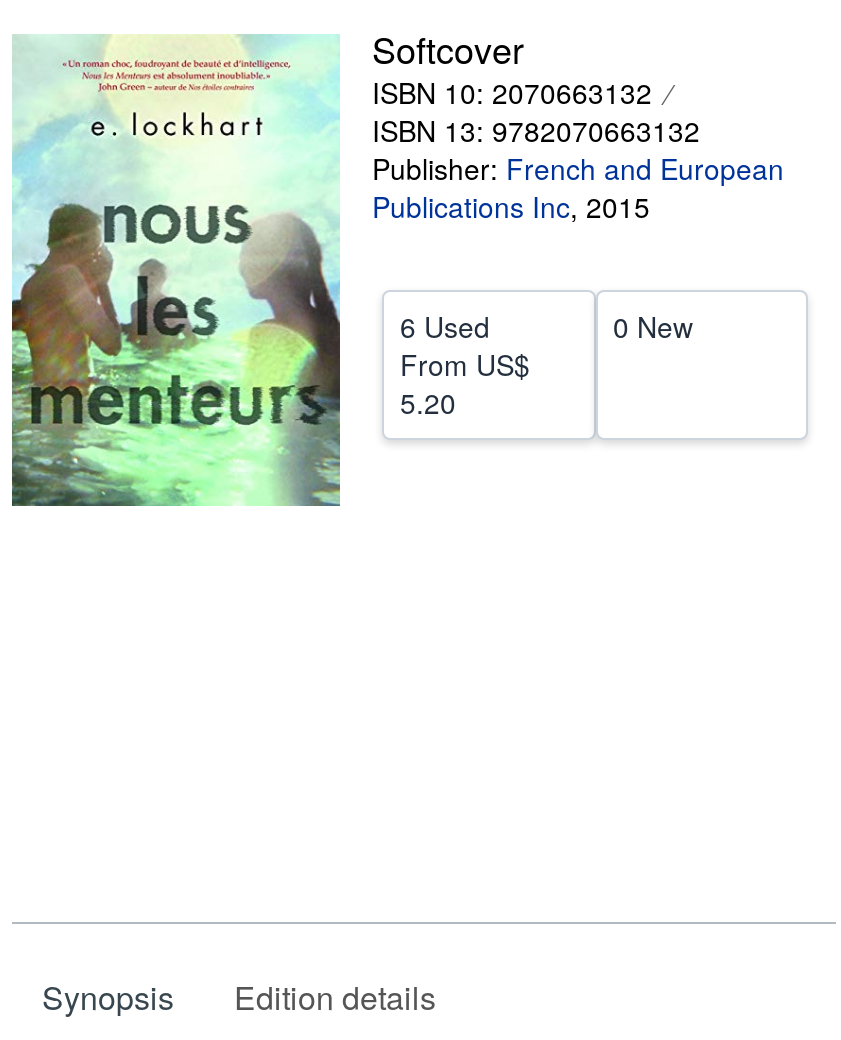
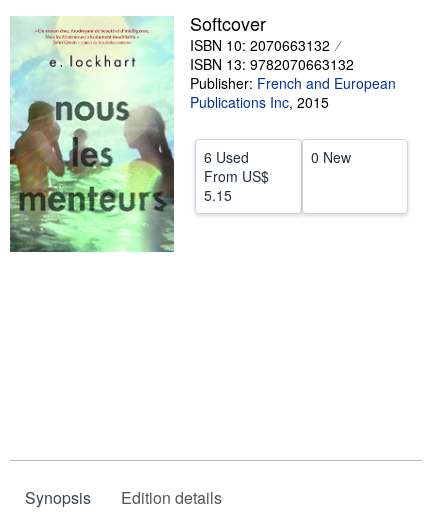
[400,382,456,422] 5.20 -> [204,185,232,205] 5.15

